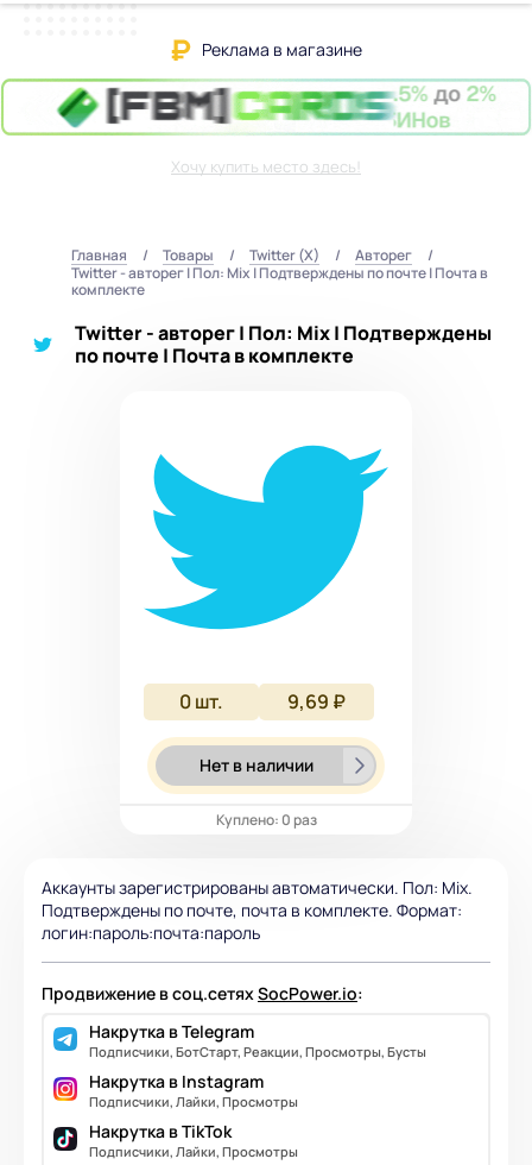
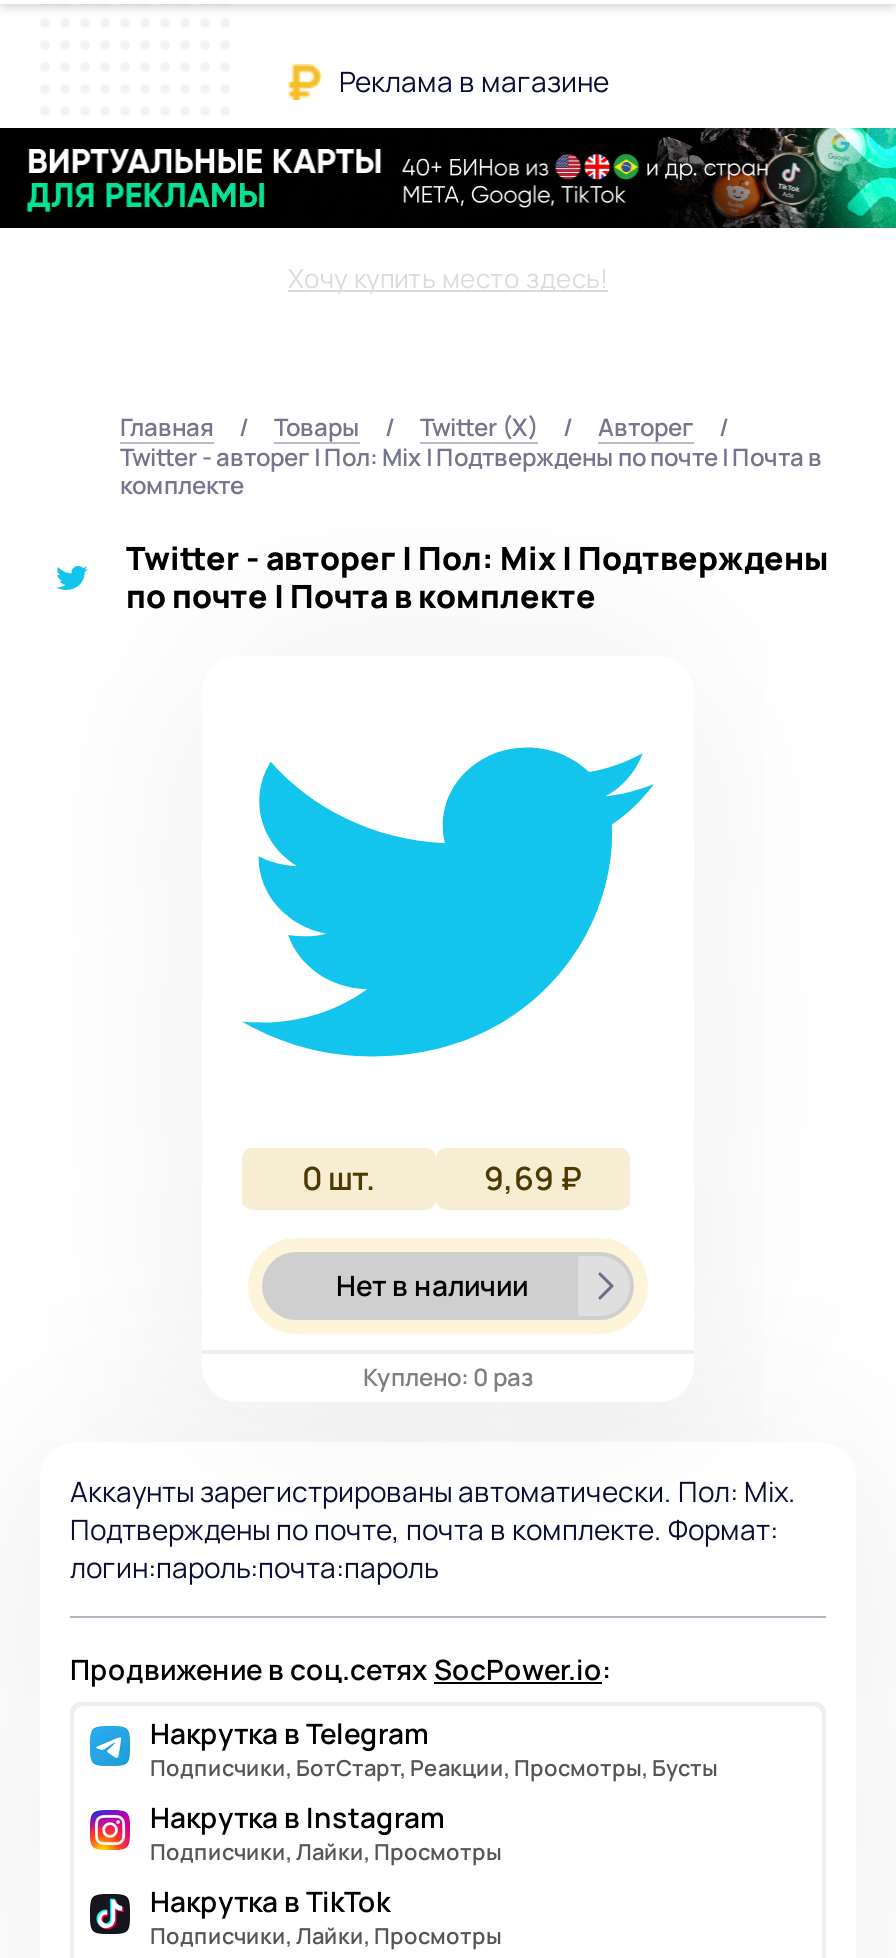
[4,77,528,137] [image] -> [6,126,890,230] [image]

